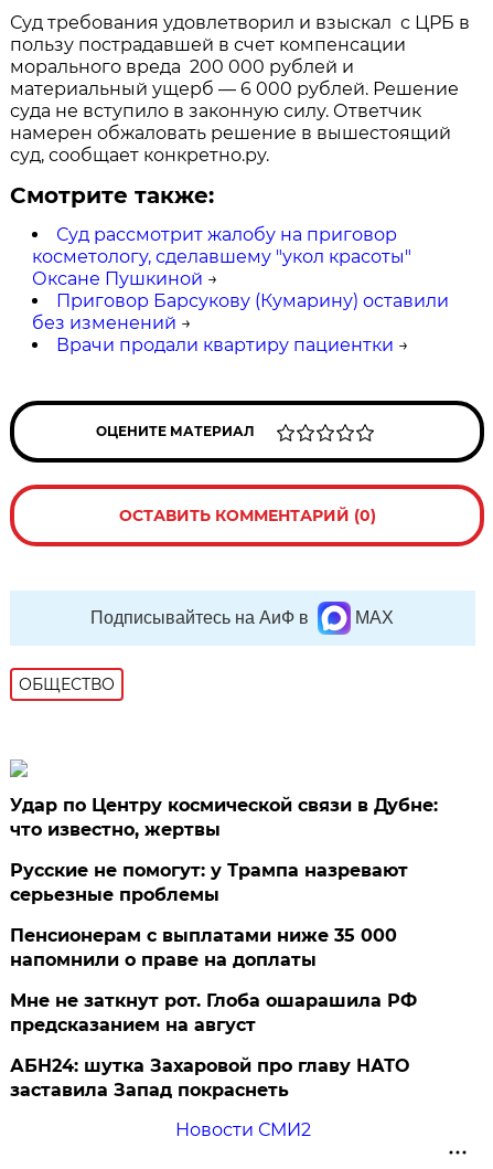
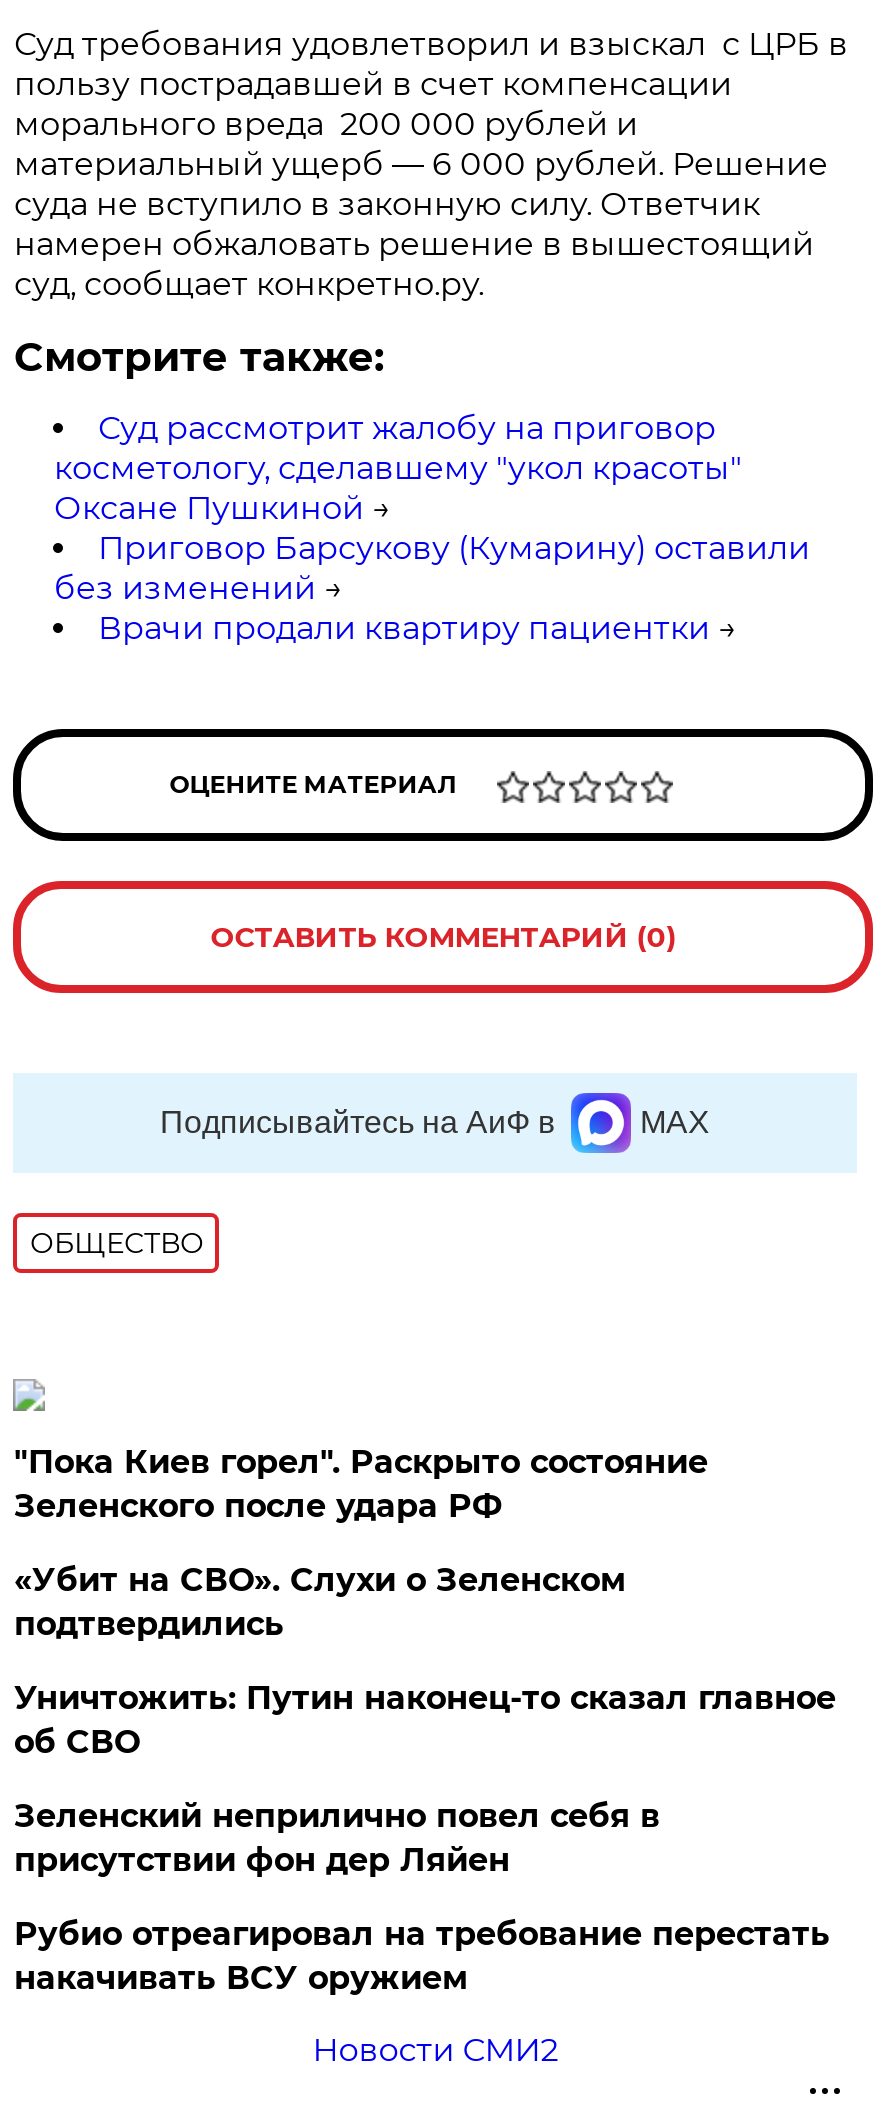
[10,795,438,840] Удар по Центру космической связи в Дубне: | что известно, жертвы -> [14,1443,708,1525] "Пока Киев горел". Раскрыто состояние | Зеленского после удара РФ
[10,860,409,905] Русские не помогут: у Трампа назревают | серьезные проблемы -> [14,1561,626,1643] «Убит на СВО». Слухи о Зеленском | подтвердились
[10,925,397,970] Пенсионерам с выплатами ниже 35 000 | напомнили о праве на доплаты -> [14,1679,836,1761] Уничтожить: Путин наконец-то сказал главное | об СВО
[10,990,417,1035] Мне не заткнут рот. Глоба ошарашила РФ | предсказанием на август -> [14,1797,660,1879] Зеленский неприлично повел cебя в | присутствии фон дер Ляйен
[10,1055,410,1101] АБН24: шутка Захаровой про главу НАТО | заставила Запад покраснеть -> [14,1915,830,1997] Рубио отреагировал на требование перестать | накачивать ВСУ оружием

